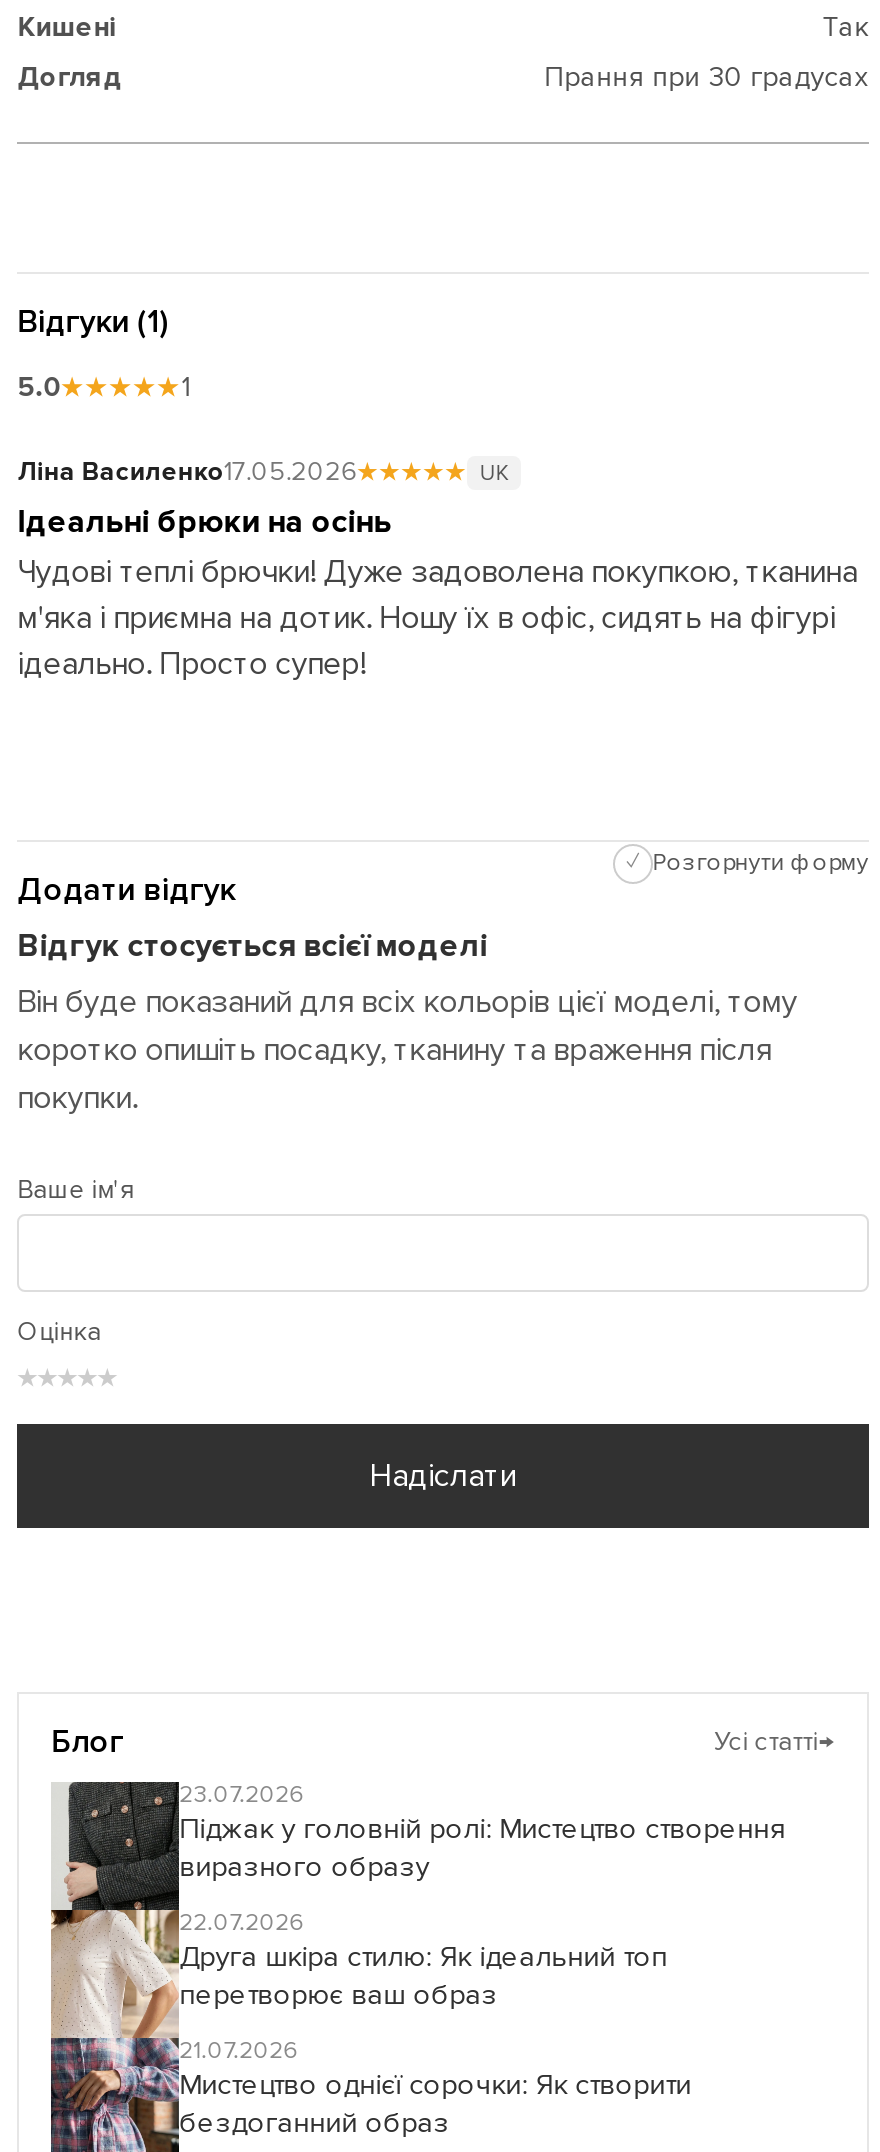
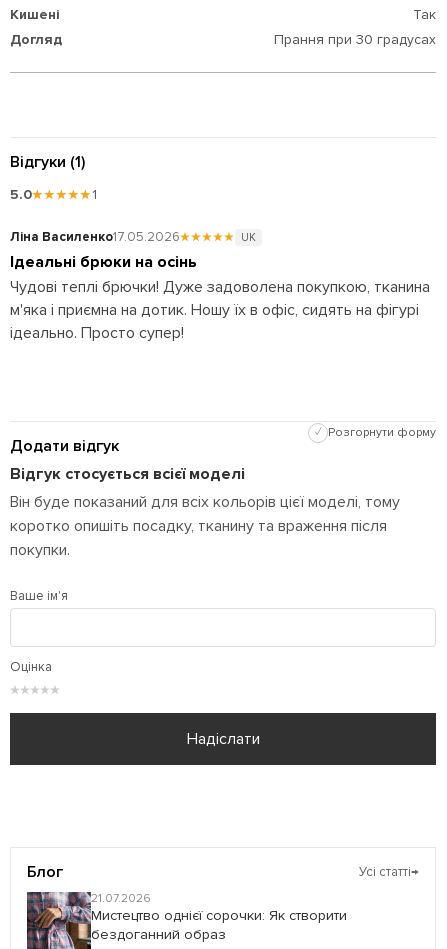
[49,1779,785,2038] [image] | 23.07.2026 | Піджак у головній ролі: Мистецтво створення | виразного образу | 22.07.2026 | Друга шкіра стилю: Як ідеальний топ | перетворює ваш образ -> none

